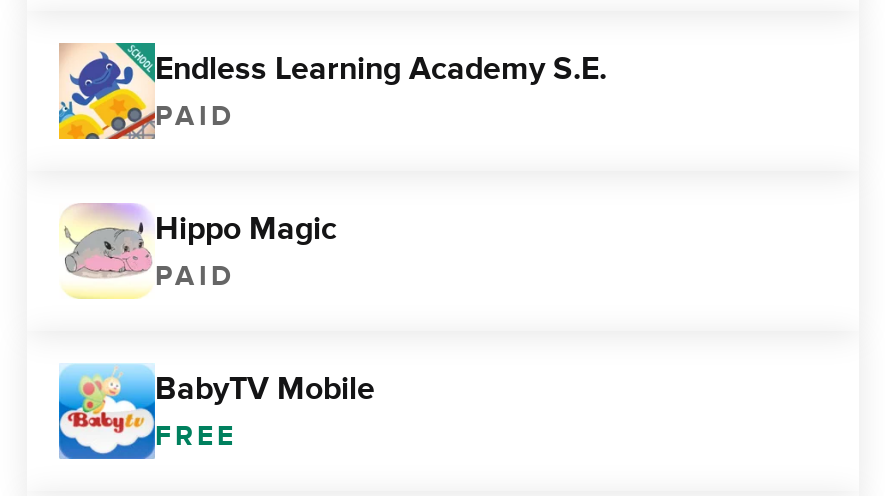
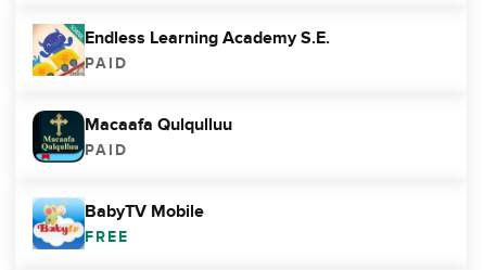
[59,203,337,299] [image] | Hippo Magic -> [31,110,232,164] [image] | Macaafa Qulqulluu

